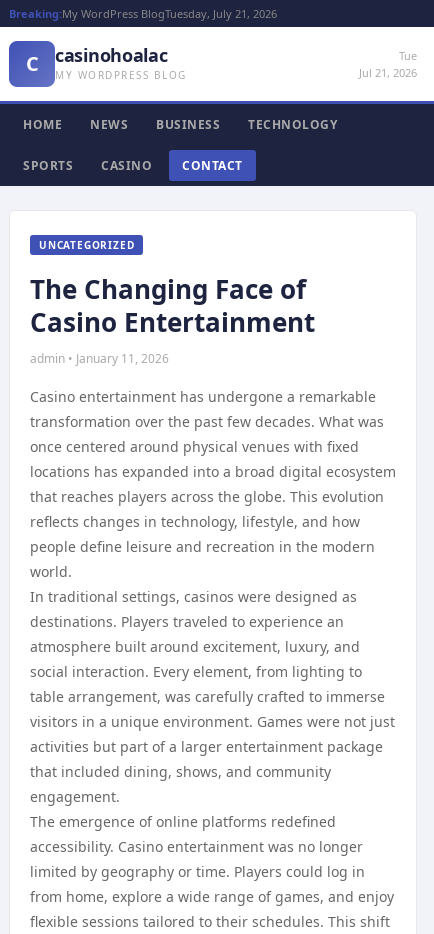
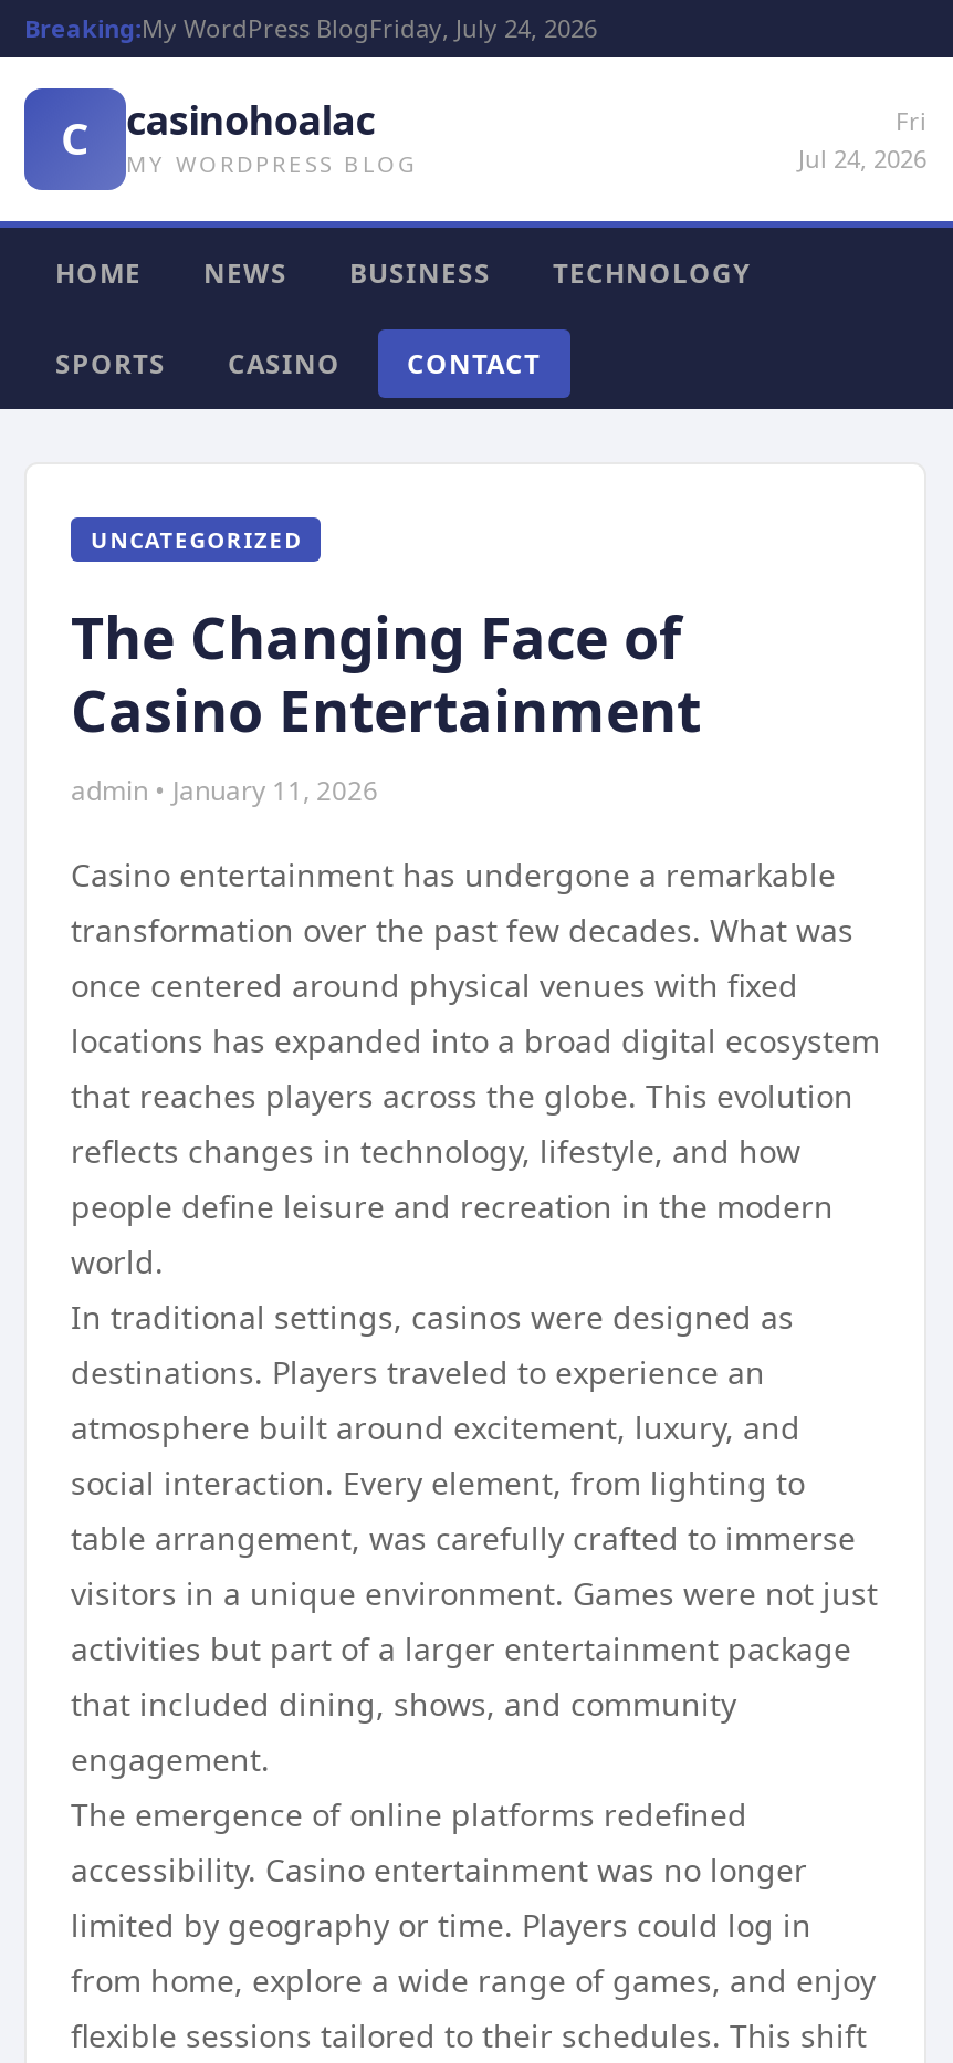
[9,6,277,21] Breaking:My WordPress BlogTuesday, July 21, 2026 -> [24,11,597,44] Breaking:My WordPress BlogFriday, July 24, 2026
[359,48,417,80] Tue | Jul 21, 2026 -> [798,104,926,175] Fri | Jul 24, 2026

